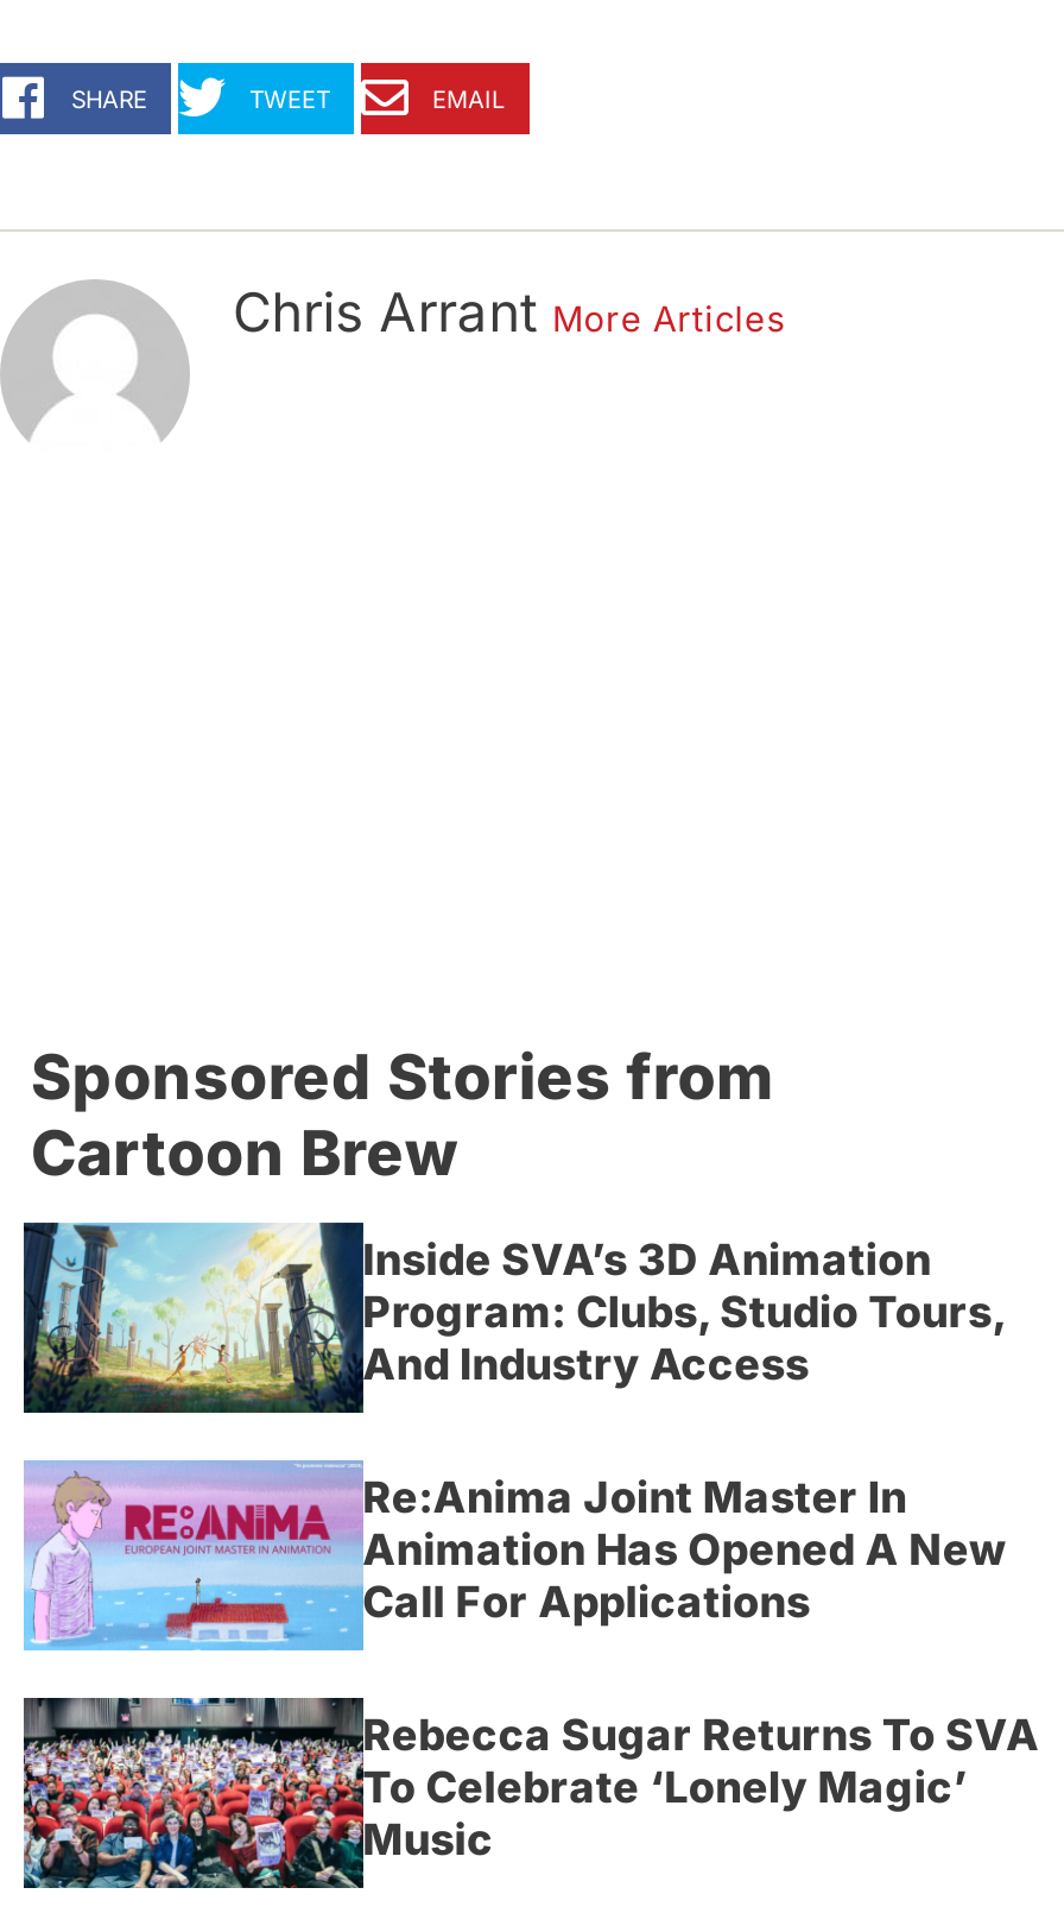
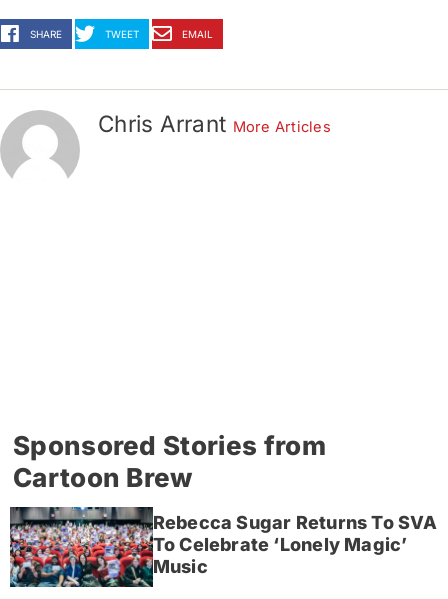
[21,1220,1008,1626] [image] | Inside SVA’s 3D Animation | Program: Clubs, Studio Tours, | And Industry Access | Re:Anima Joint Master In | Animation Has Opened A New | Call For Applications -> none
[21,1458,366,1650] [image] -> none

